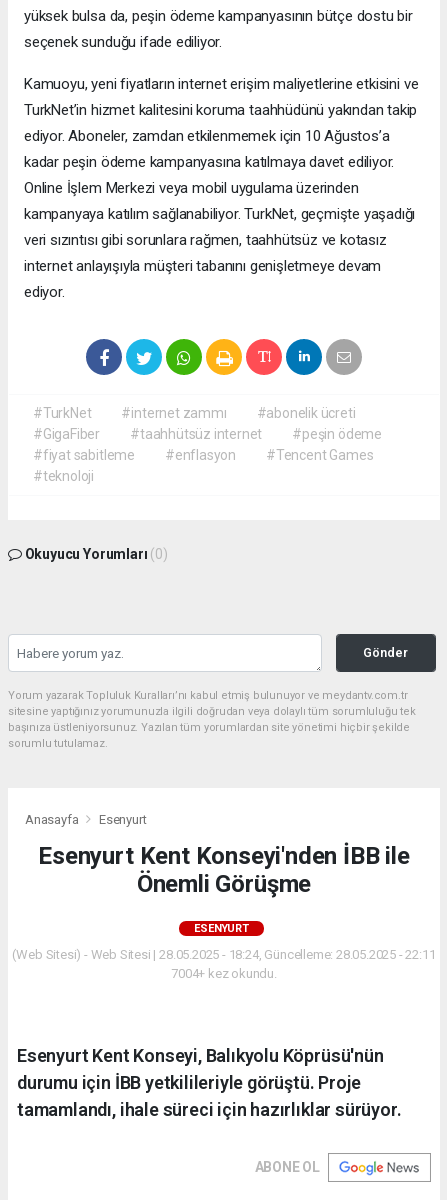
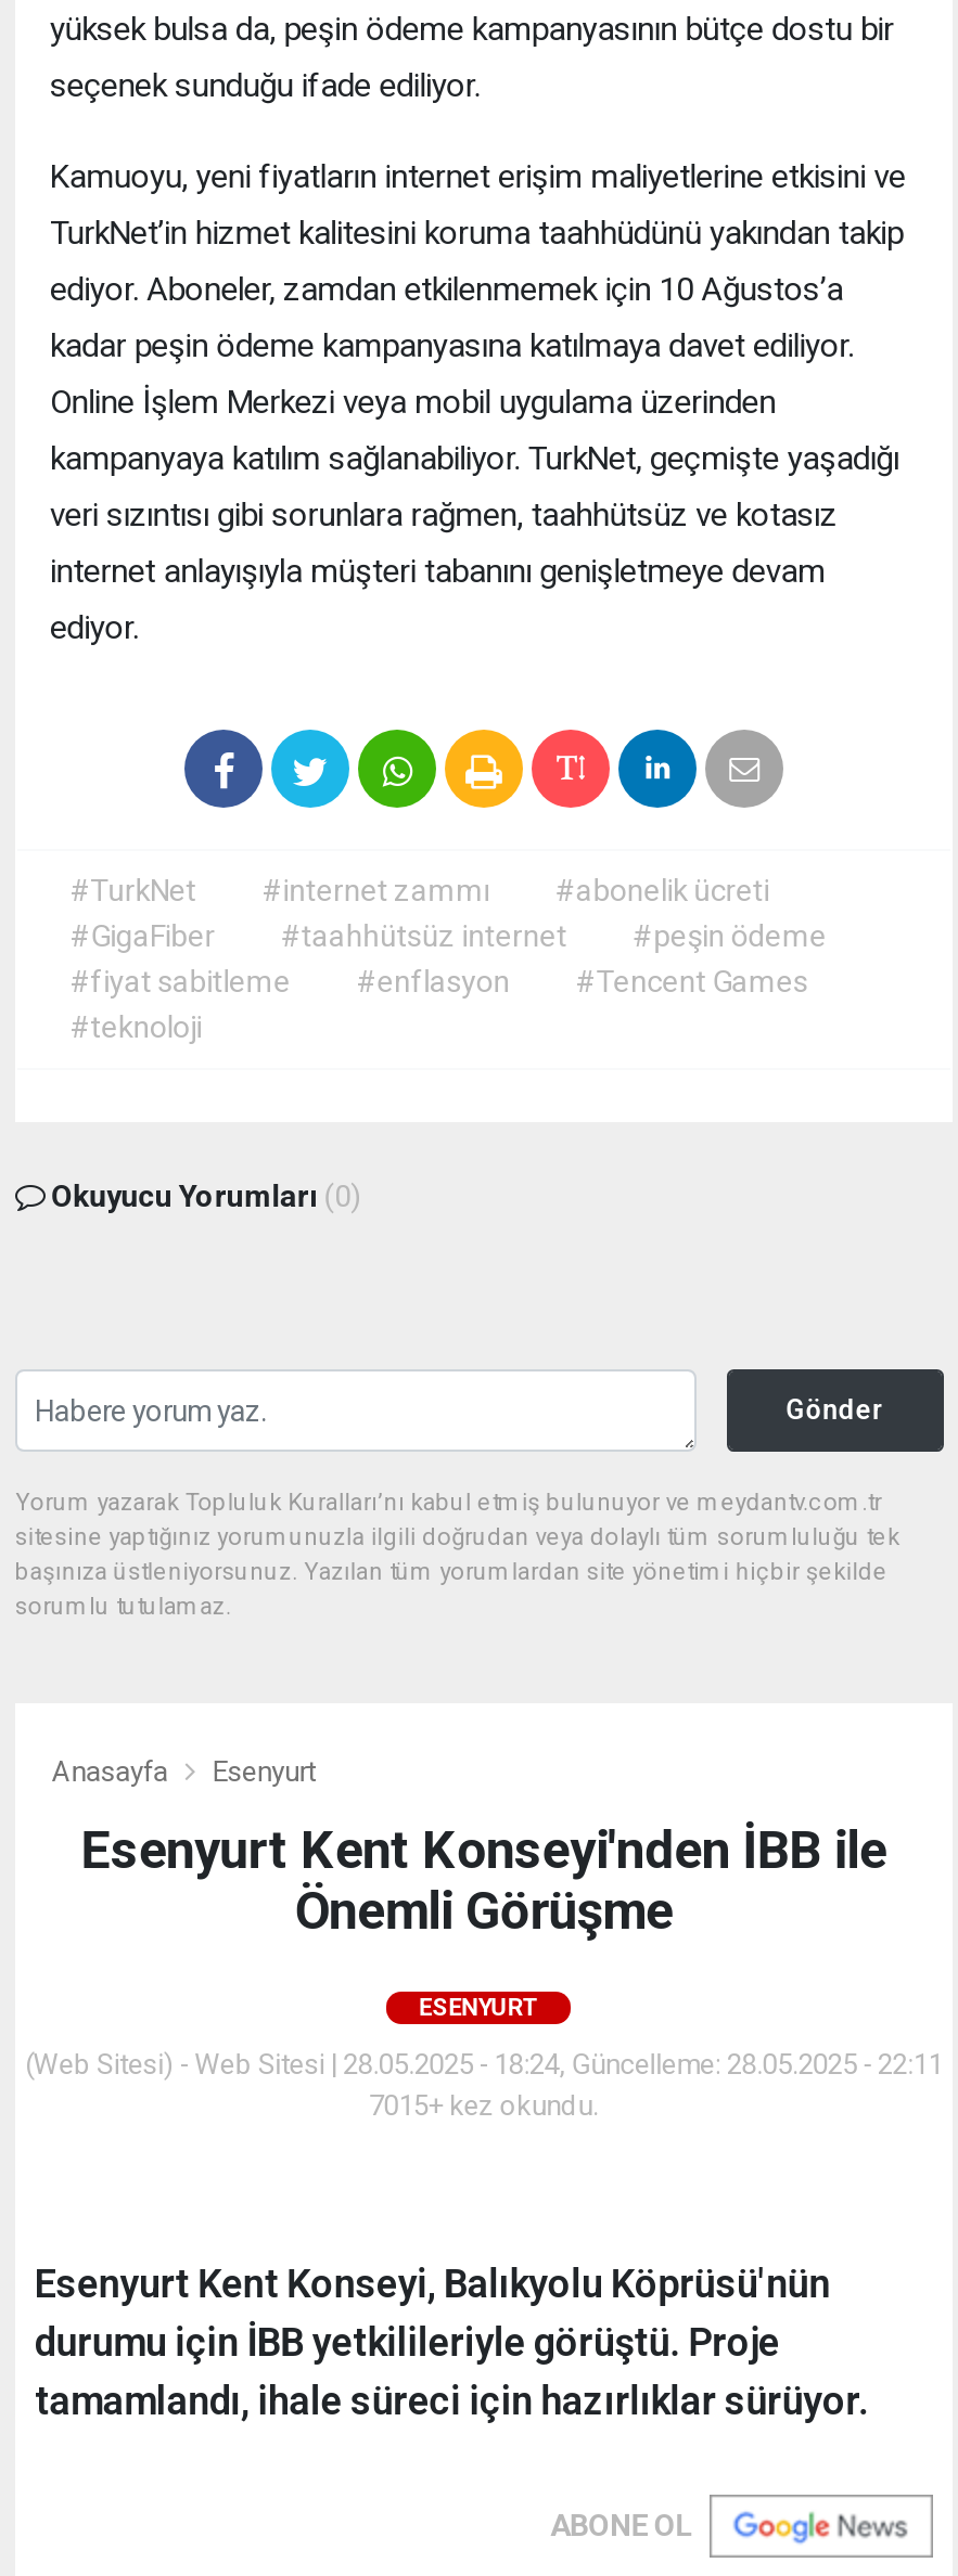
[171,966,277,981] 7004+ kez okundu. -> [369,2090,599,2122] 7015+ kez okundu.

